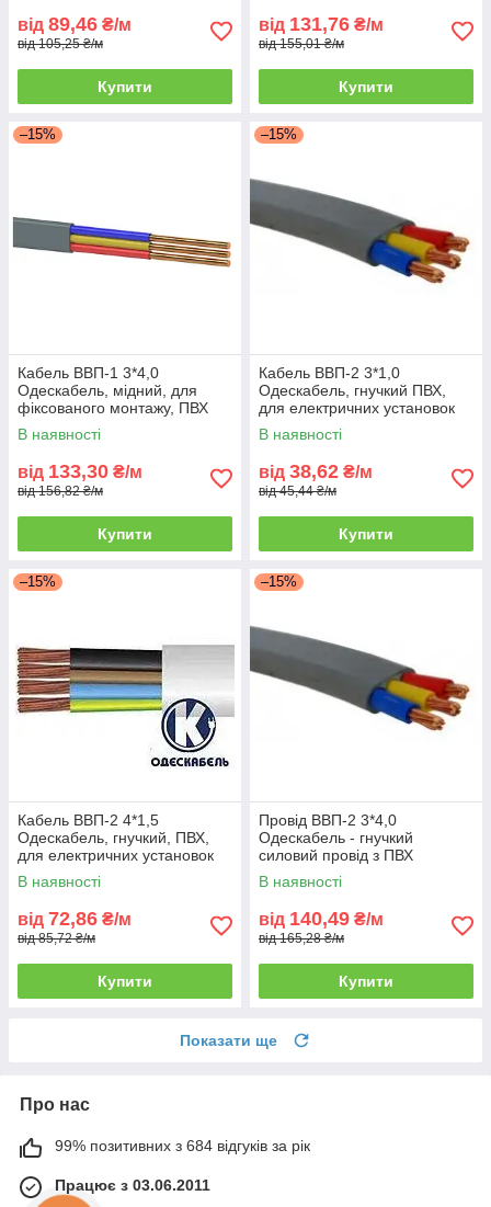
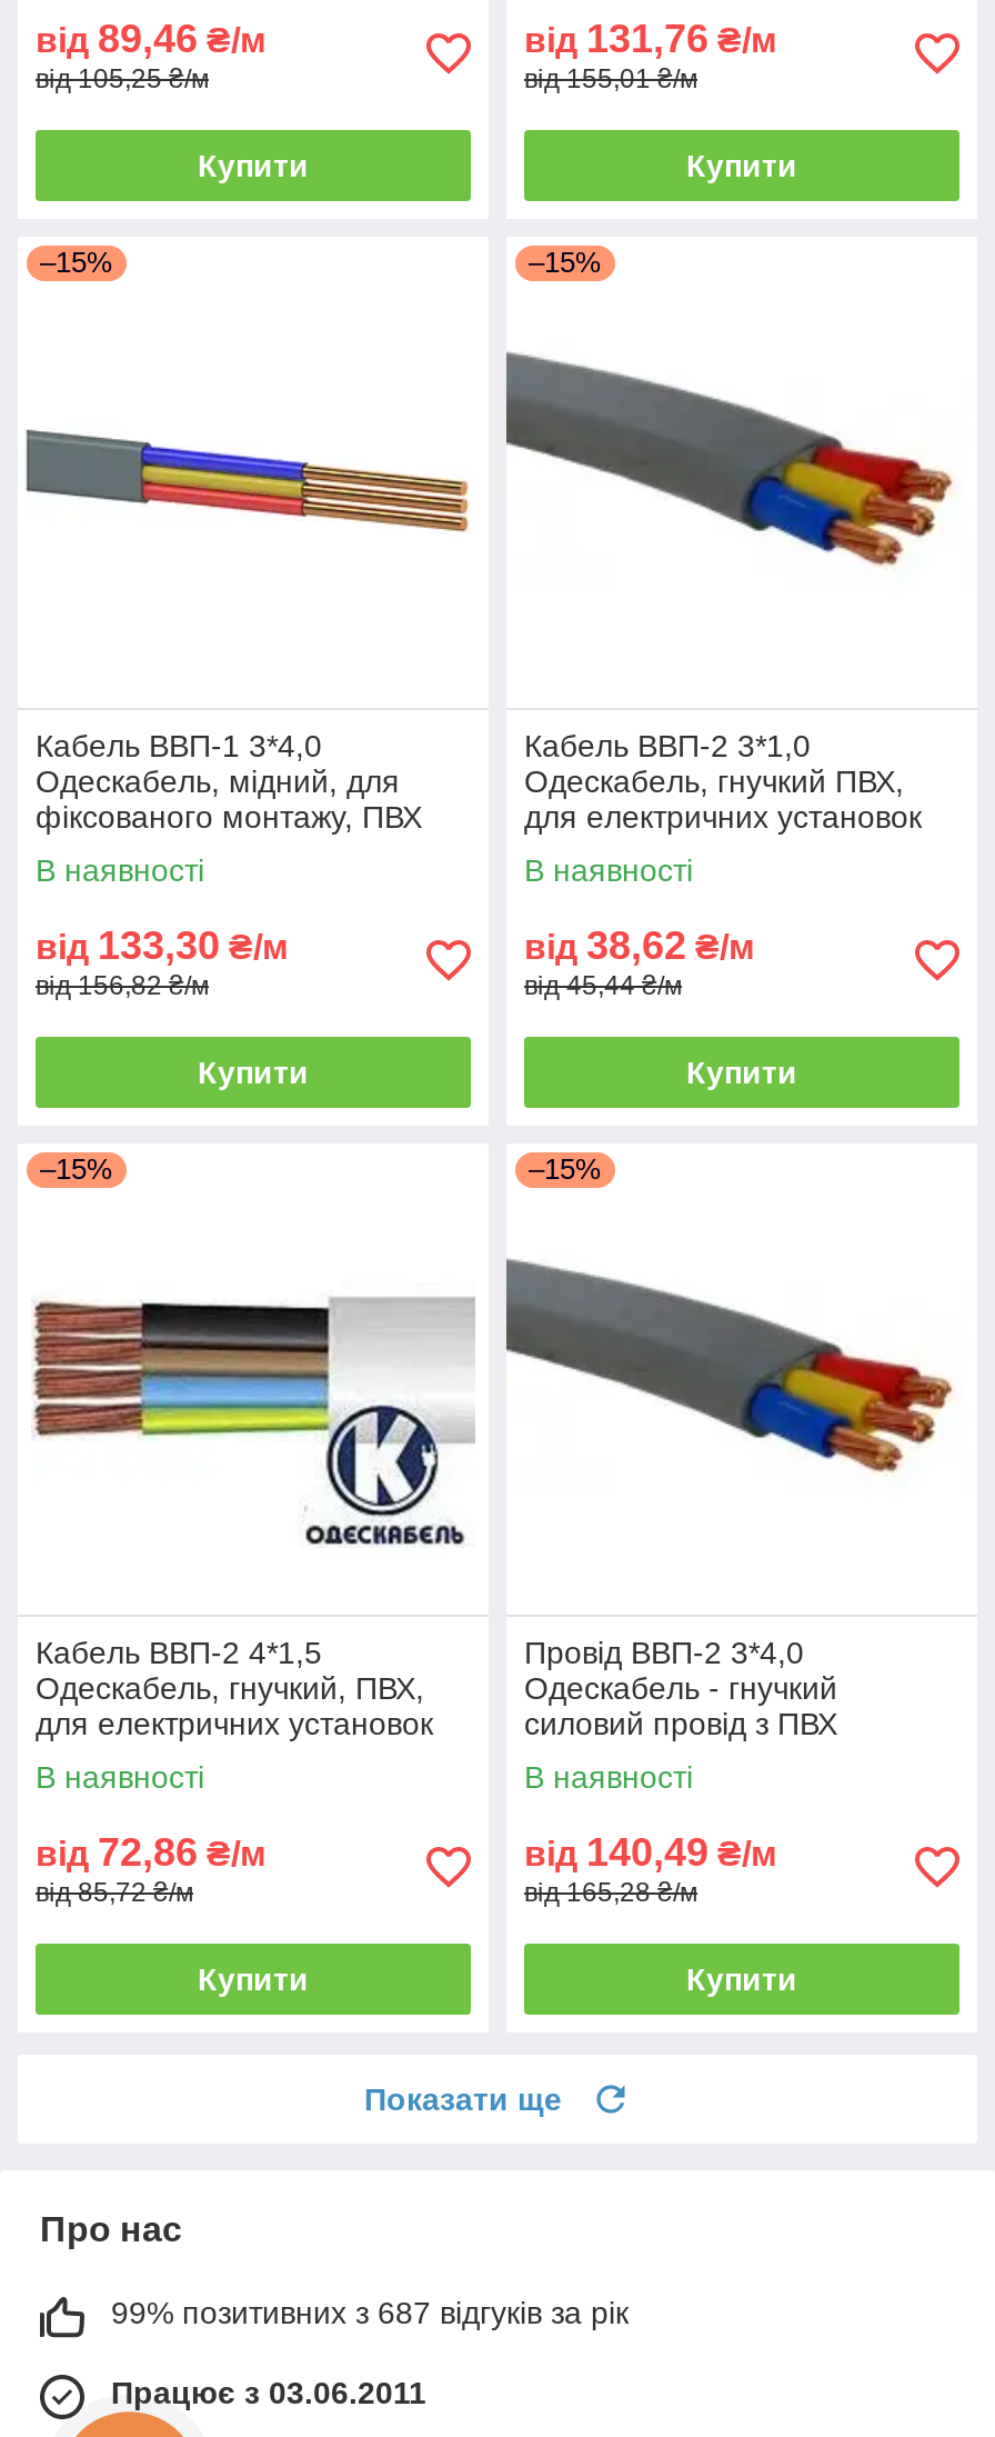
[55,1137,310,1154] 99% позитивних з 684 відгуків за рік -> [111,2294,629,2330] 99% позитивних з 687 відгуків за рік

